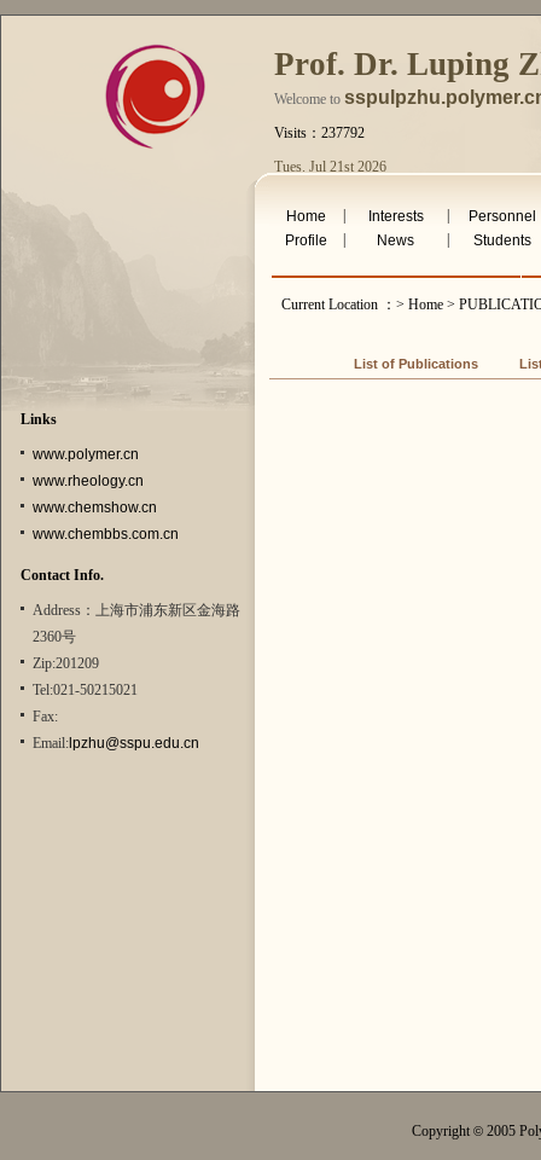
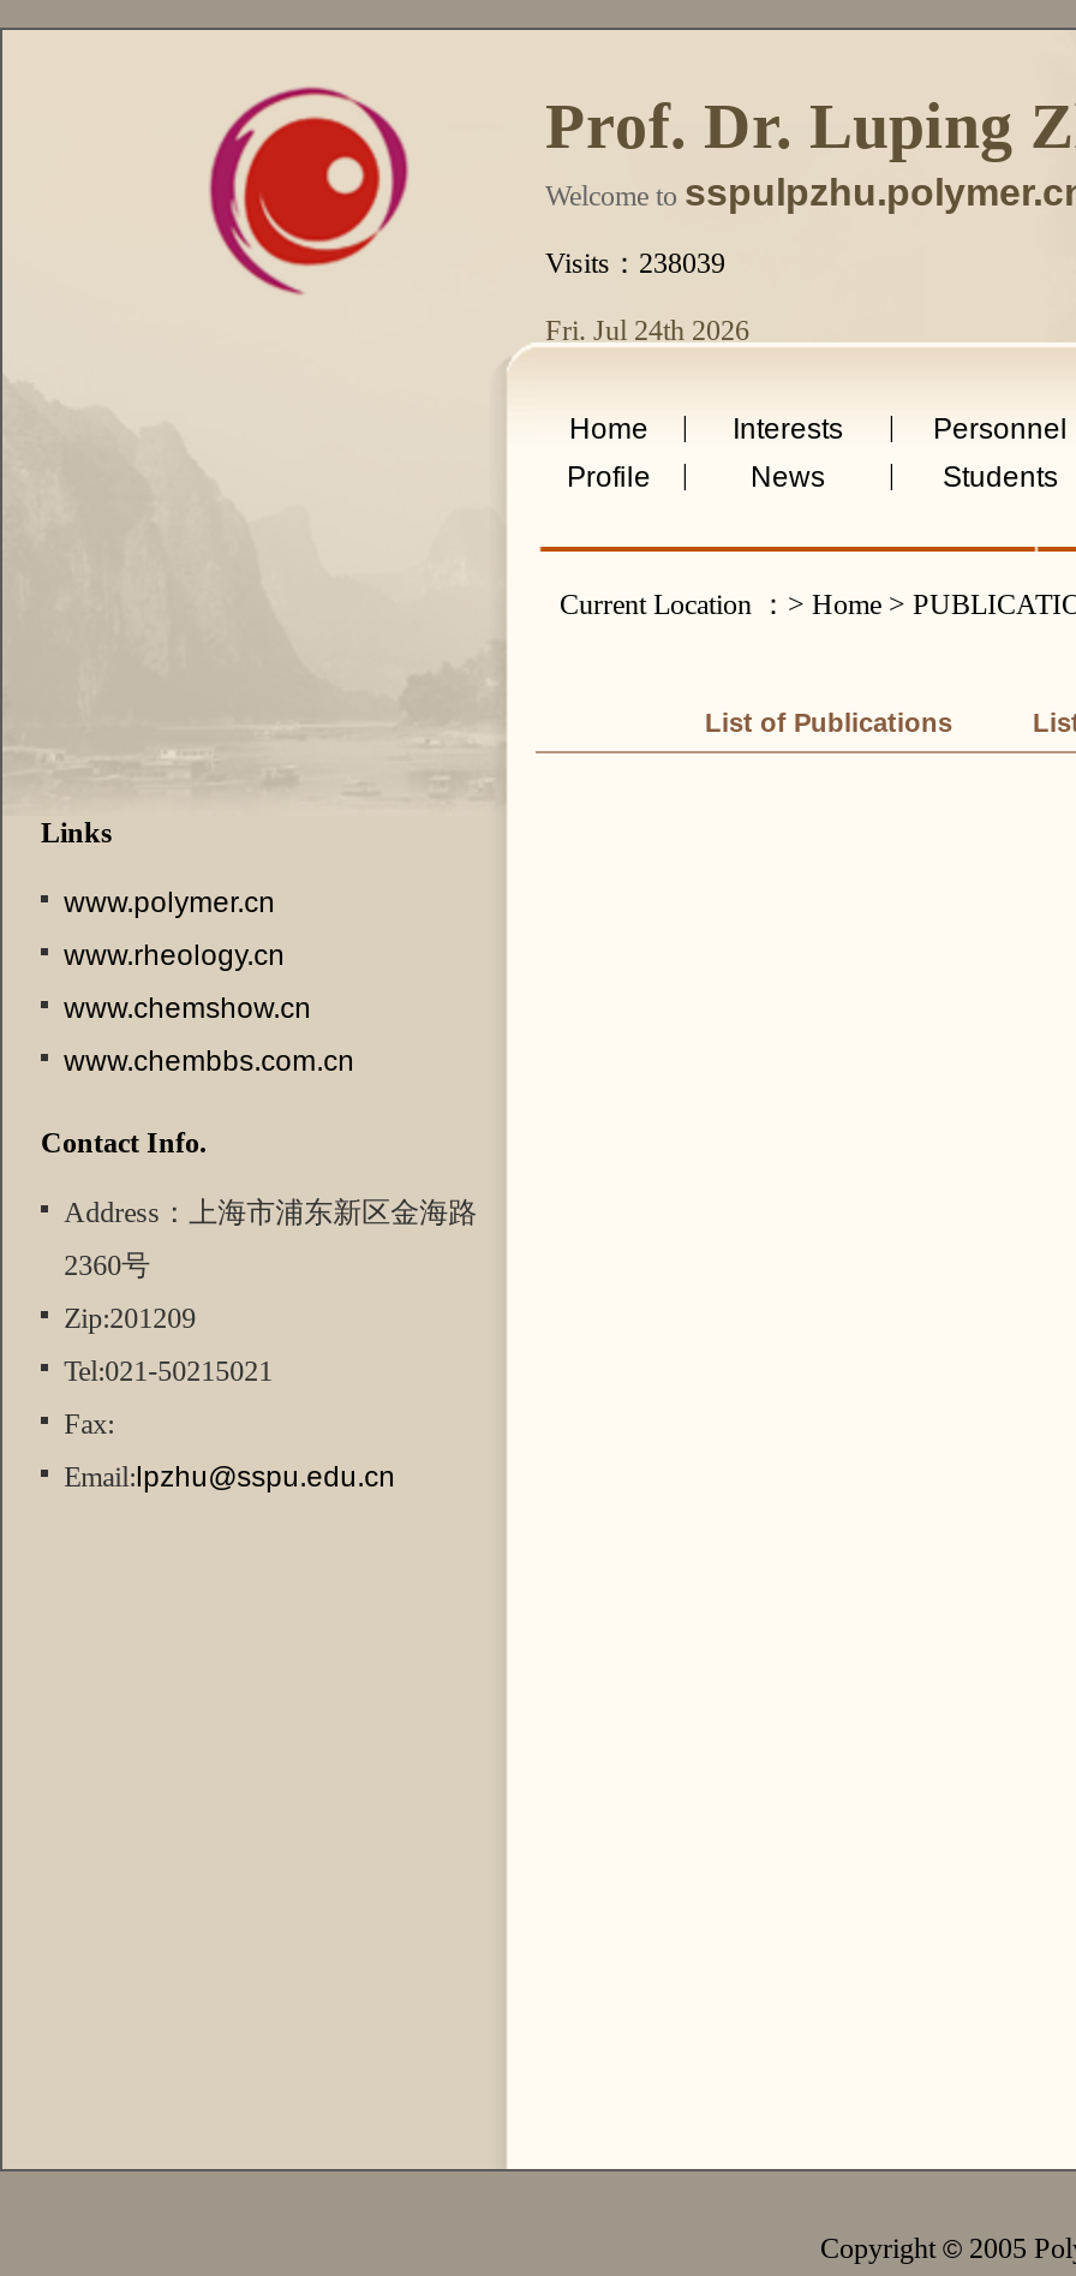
[274,124,365,141] Visits：237792 -> [545,246,725,280] Visits：238039
[274,158,386,175] Tues. Jul 21st 2026 -> [545,314,749,347] Fri. Jul 24th 2026

